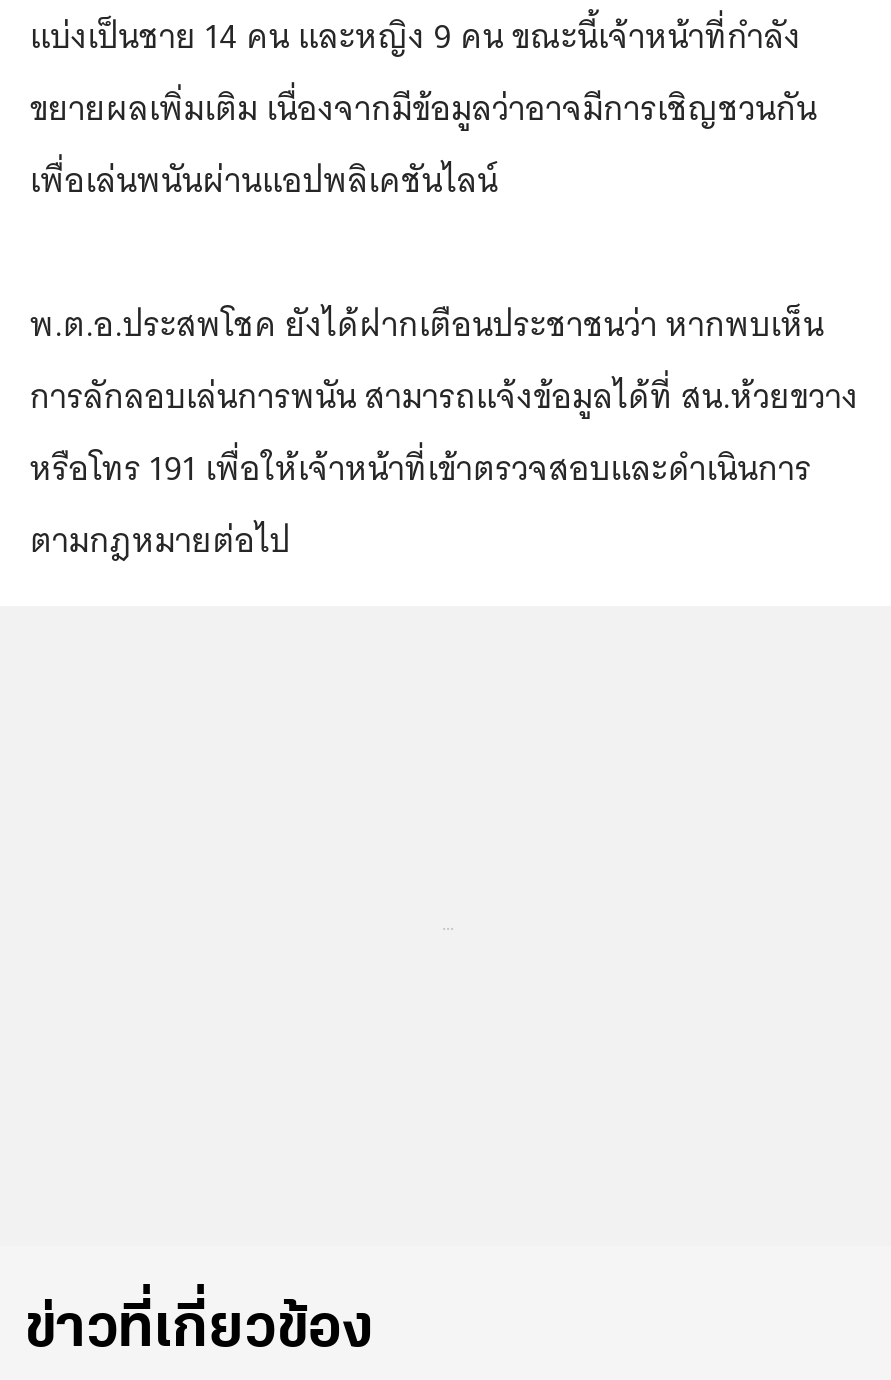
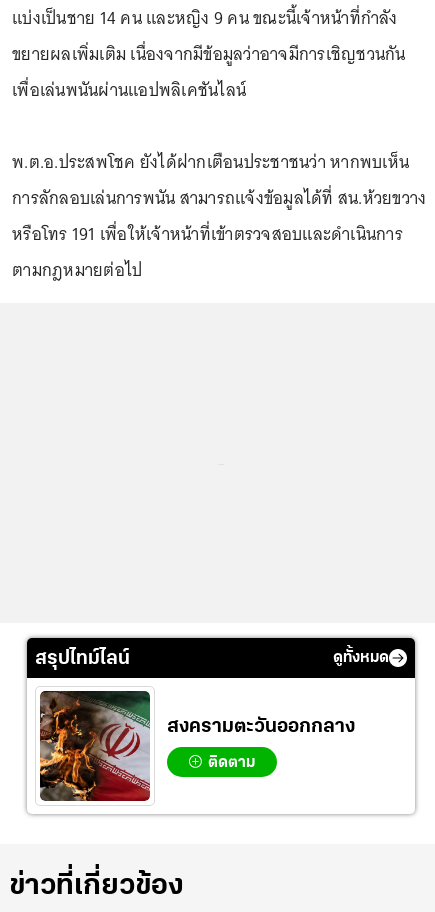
none -> [35,649,389,669] สรุปไทม์ไลน์ | ดูทั้งหมด
none -> [39,690,355,802] [image] | สงครามตะวันออกกลาง | ติดตาม

